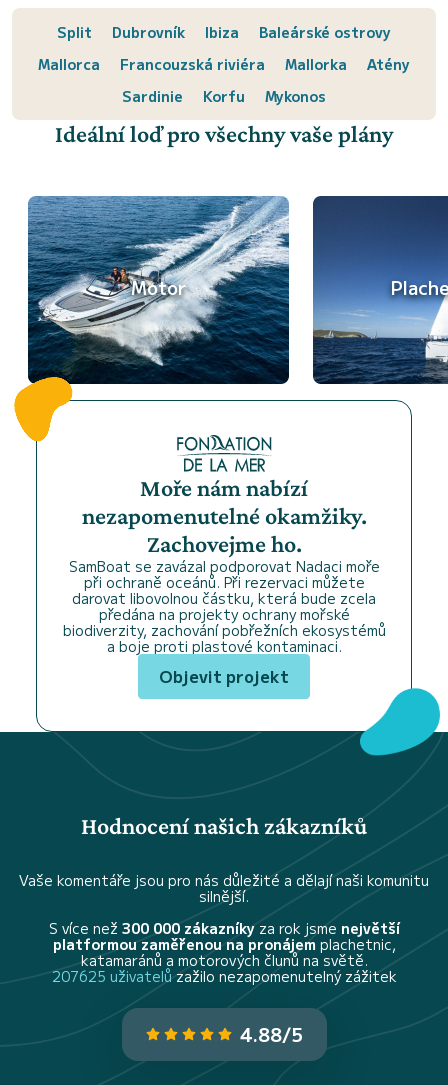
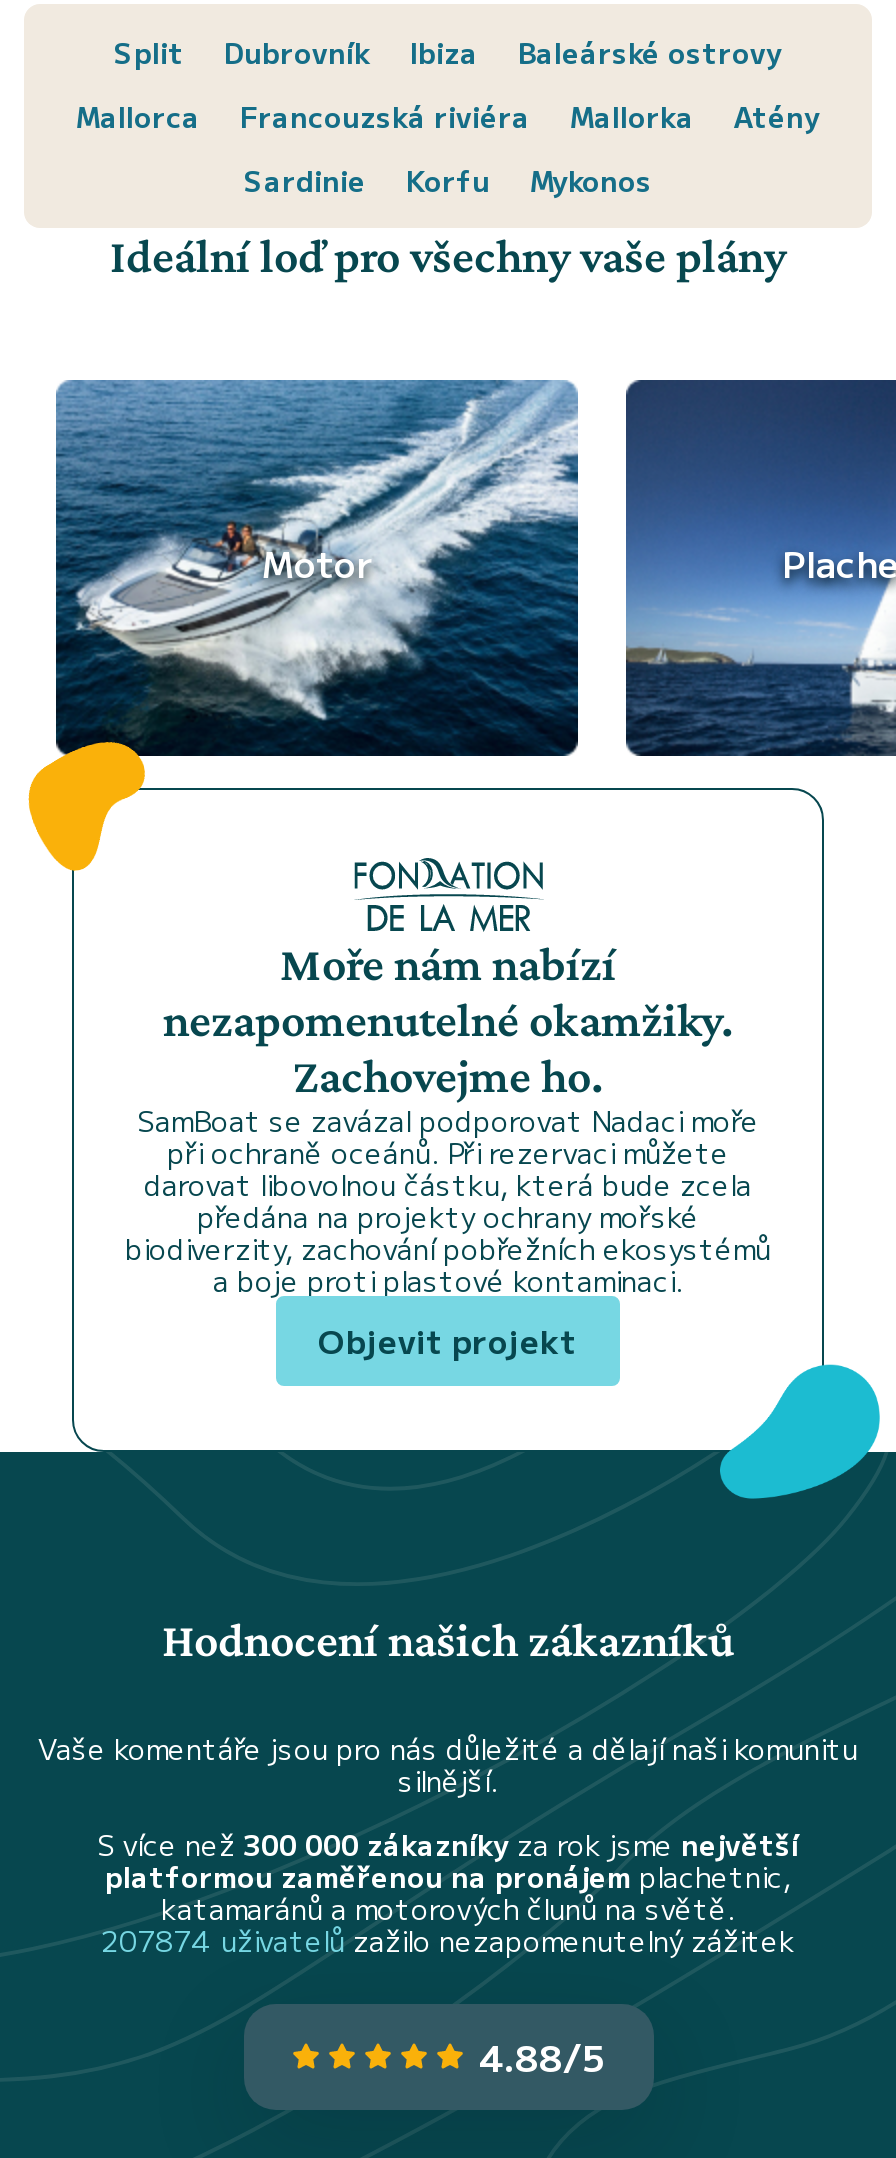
[51,966,396,986] 207625 uživatelů zažilo nezapomenutelný zážitek -> [101,1920,795,1960] 207874 uživatelů zažilo nezapomenutelný zážitek

